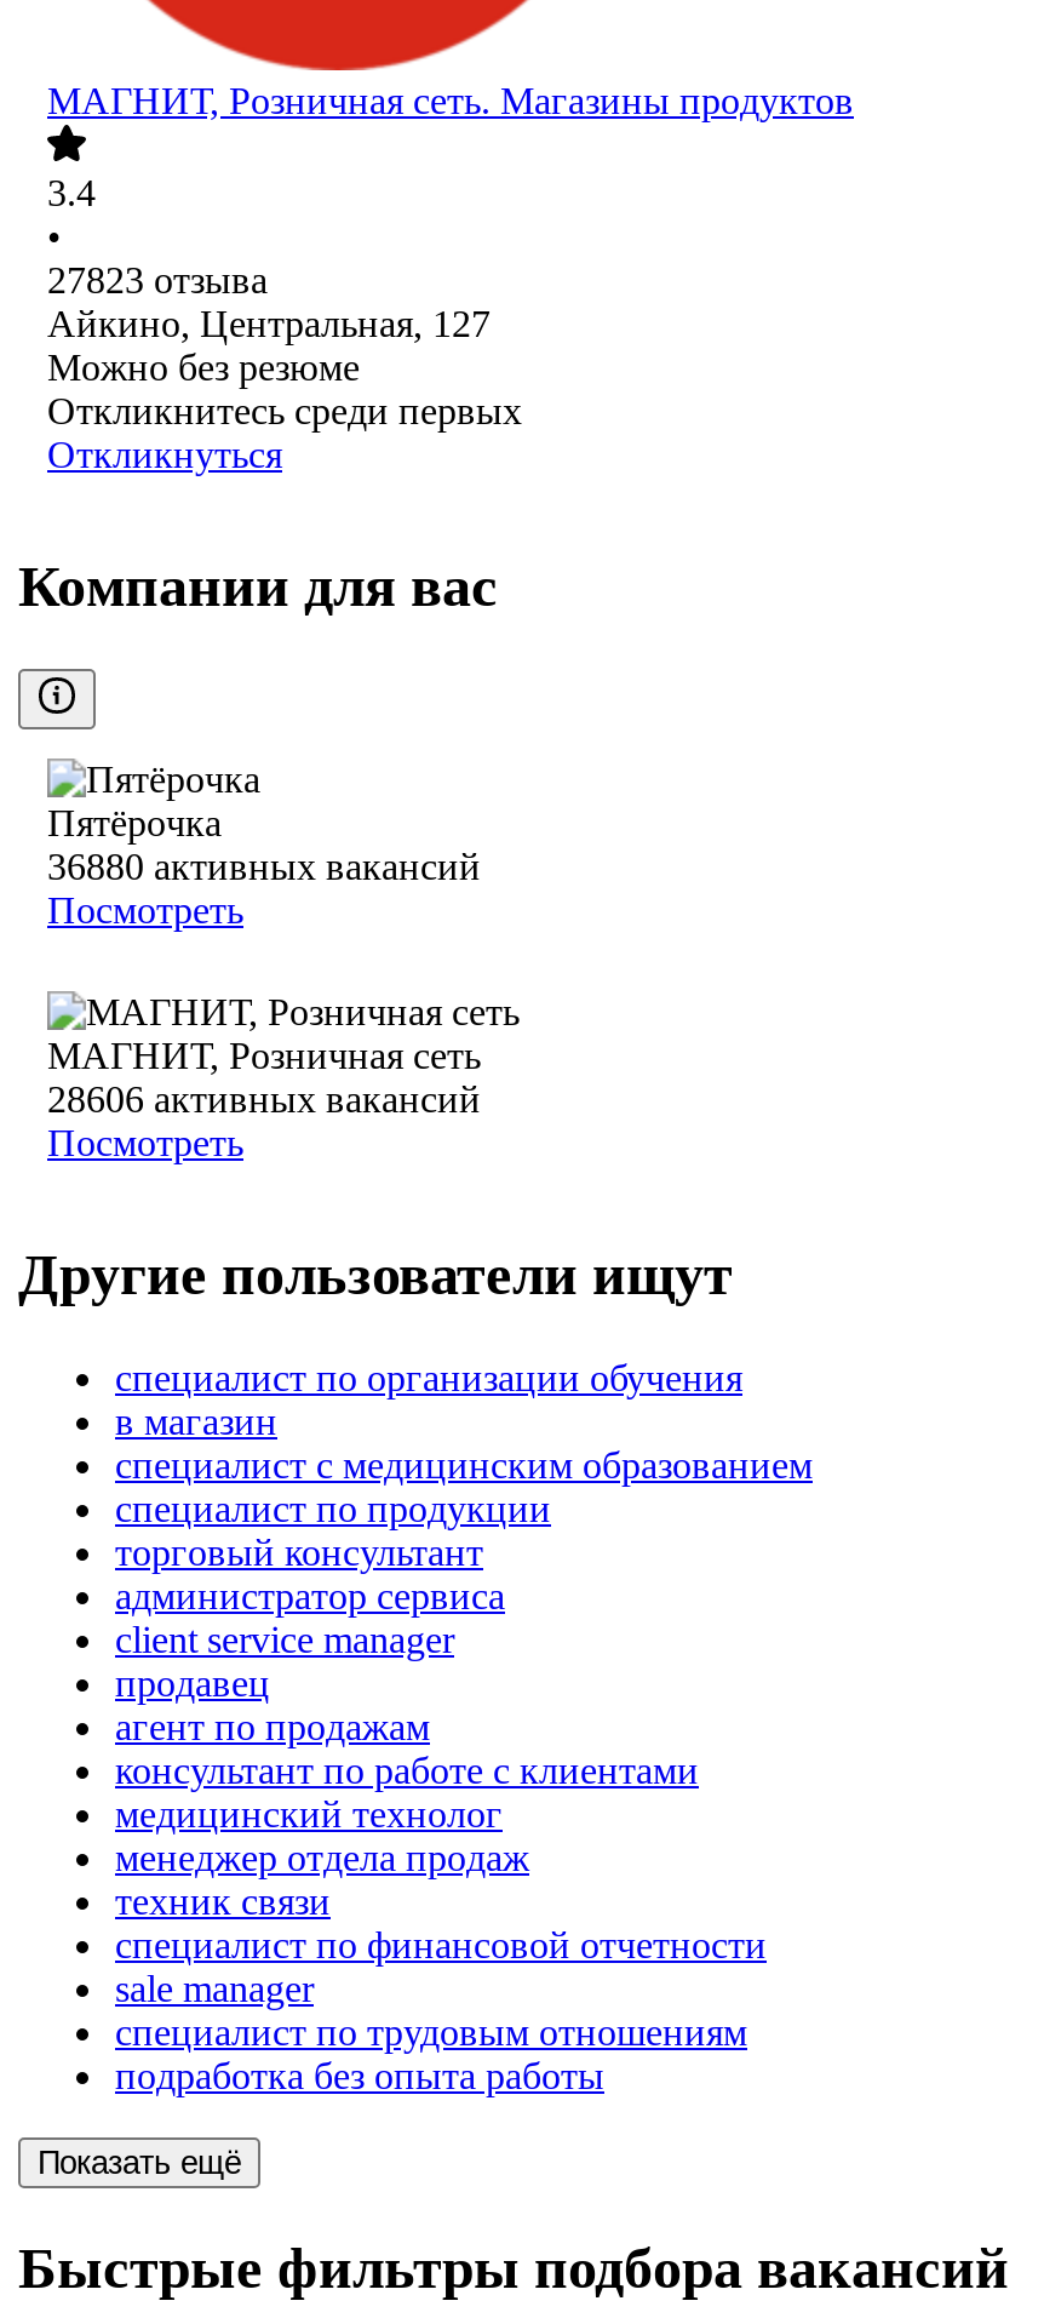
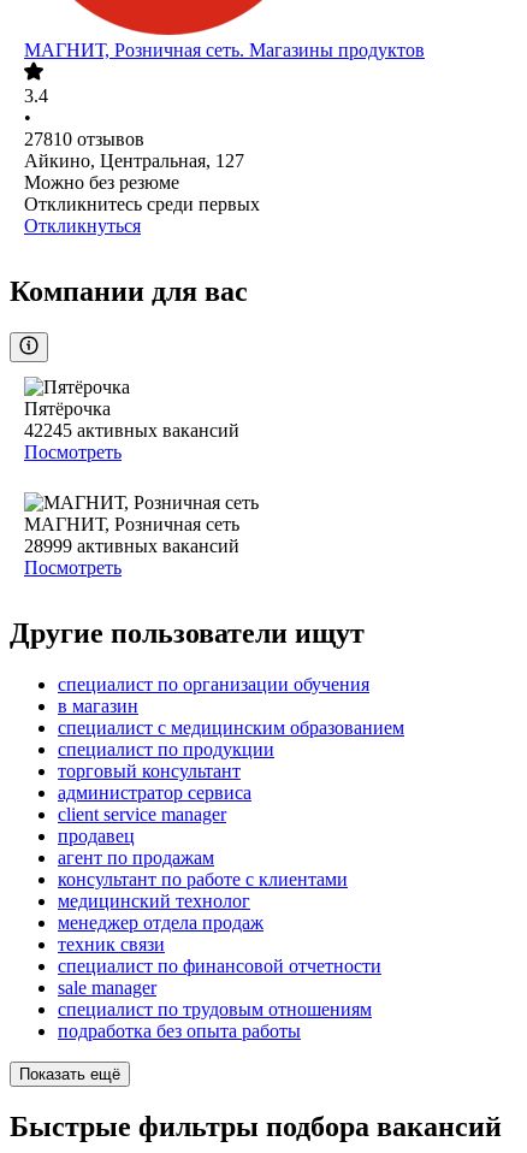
[47,261,268,302] 27823 отзыва -> [24,129,144,150] 27810 отзывов
[47,847,481,888] 36880 активных вакансий -> [24,420,239,441] 42245 активных вакансий
[47,1079,481,1120] 28606 активных вакансий -> [24,536,239,556] 28999 активных вакансий

